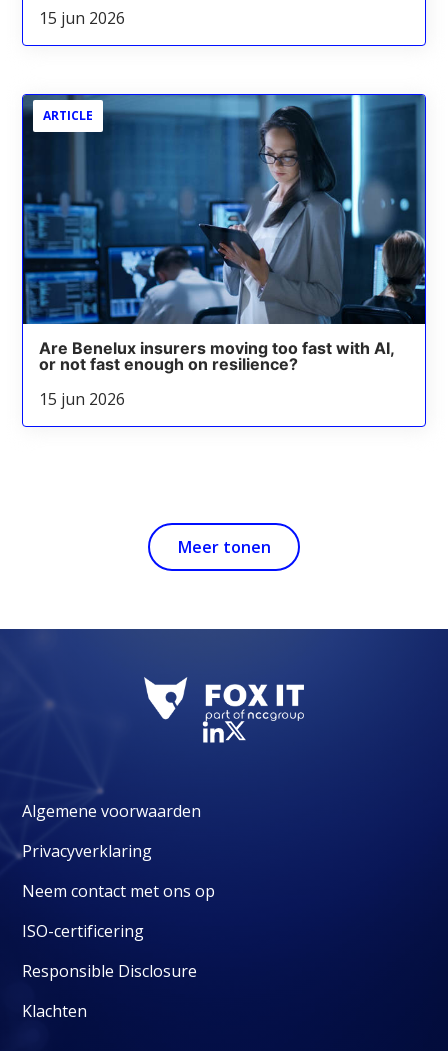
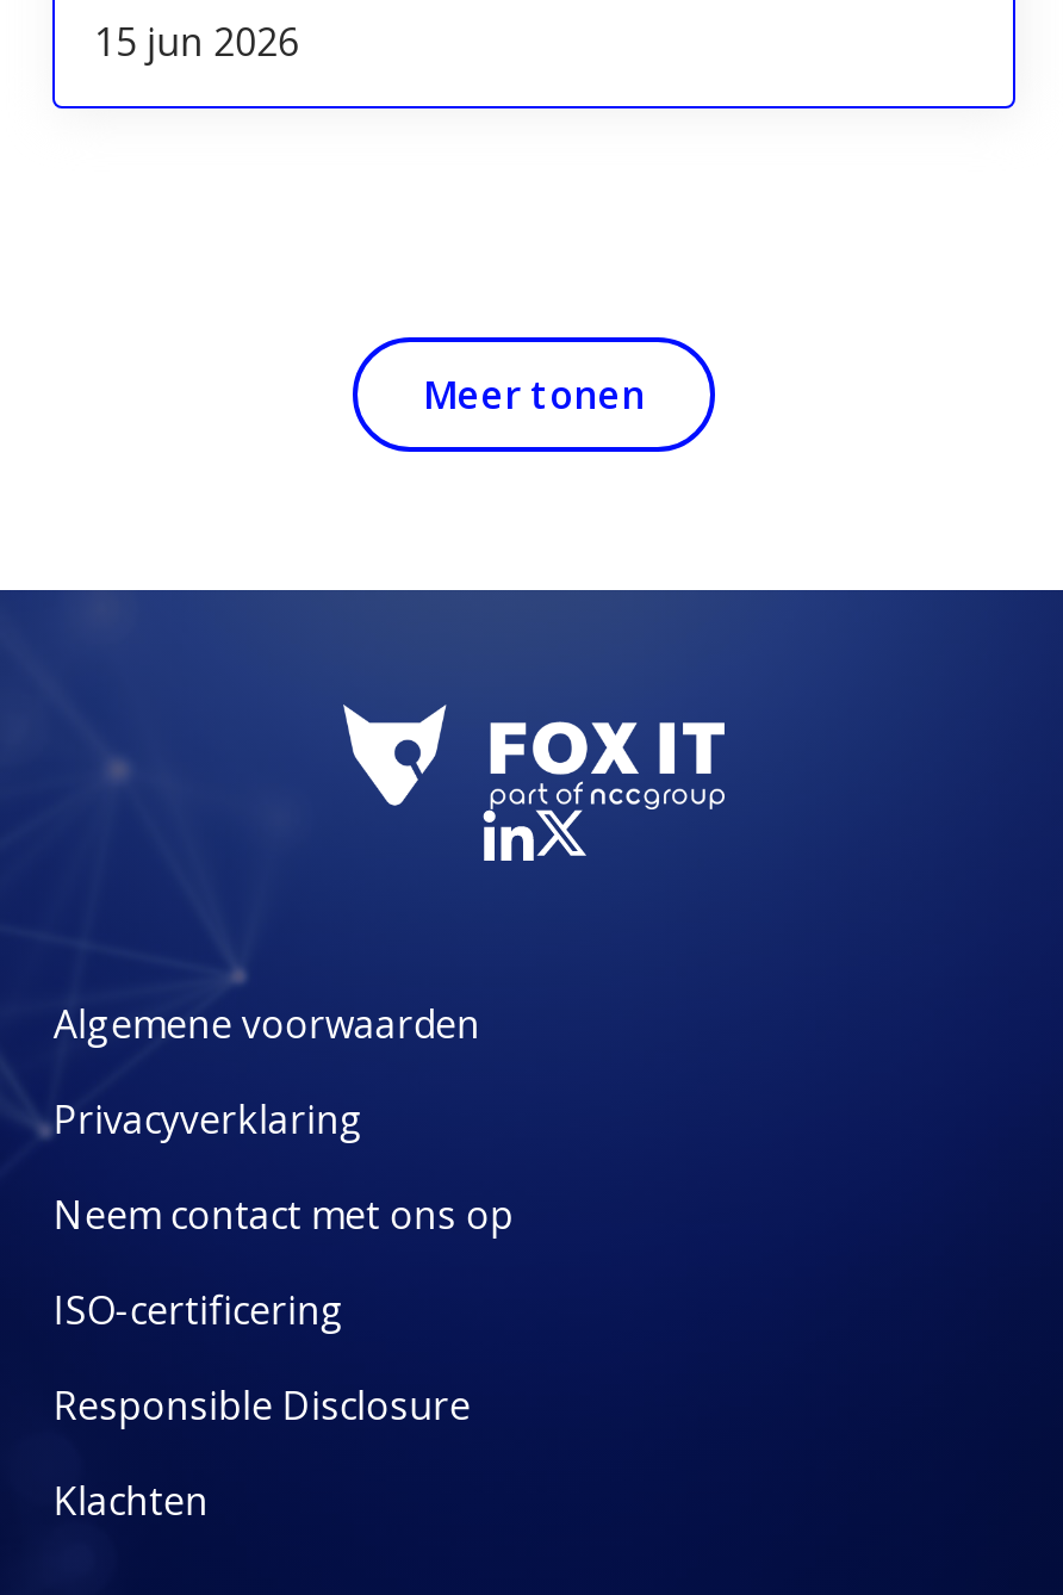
[22,93,426,325] [image] | ARTICLE -> none
[39,338,394,410] Are Benelux insurers moving too fast with AI, | or not fast enough on resilience? | 15 jun 2026 -> none

